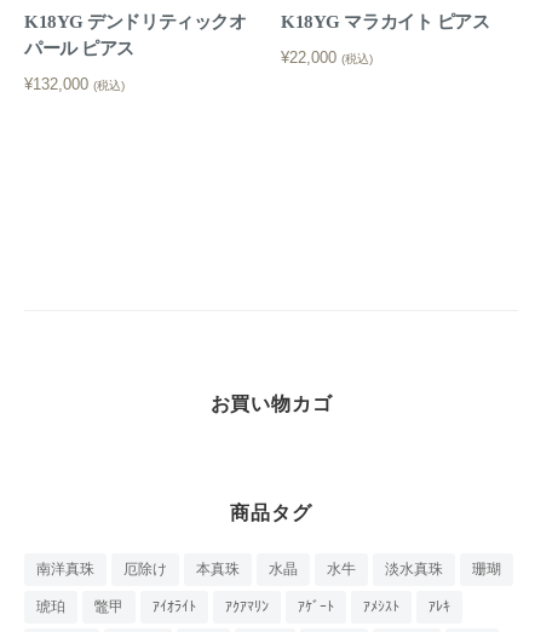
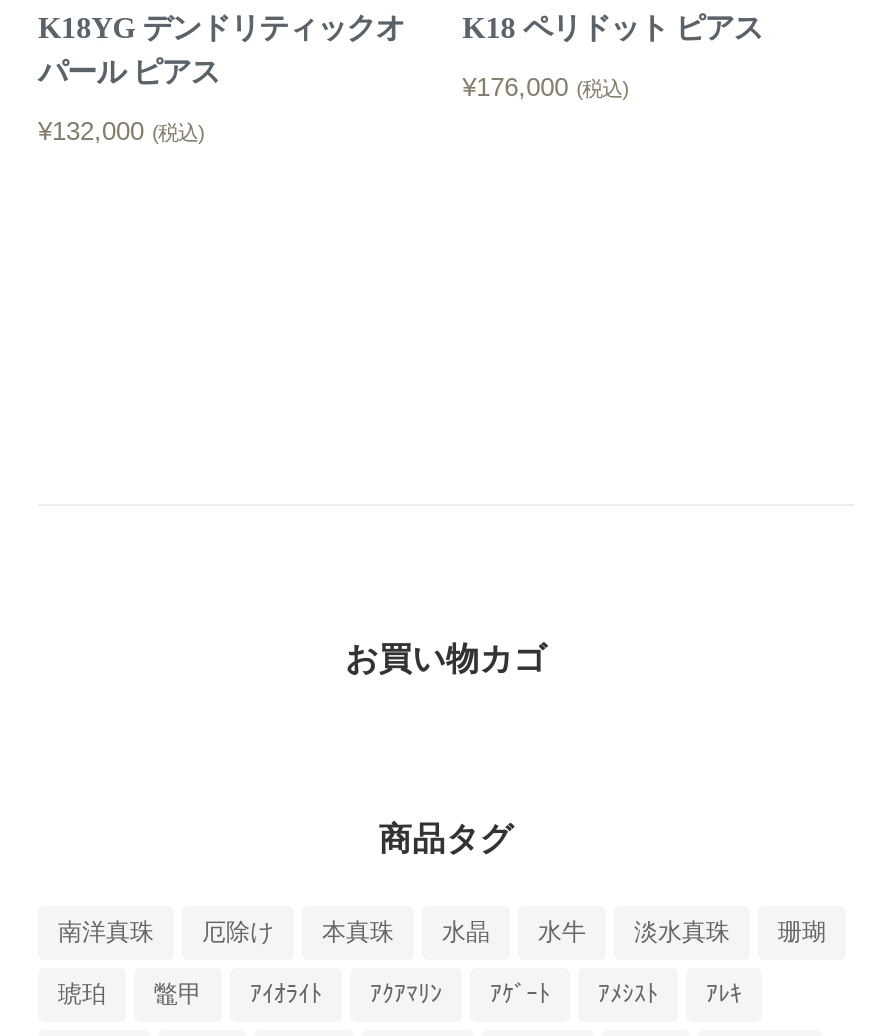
[281,12,489,31] K18YG マラカイト ピアス -> [462,11,763,43] K18 ペリドット ピアス
[281,48,373,67] ¥22,000 (税込) -> [462,72,628,102] ¥176,000 (税込)

